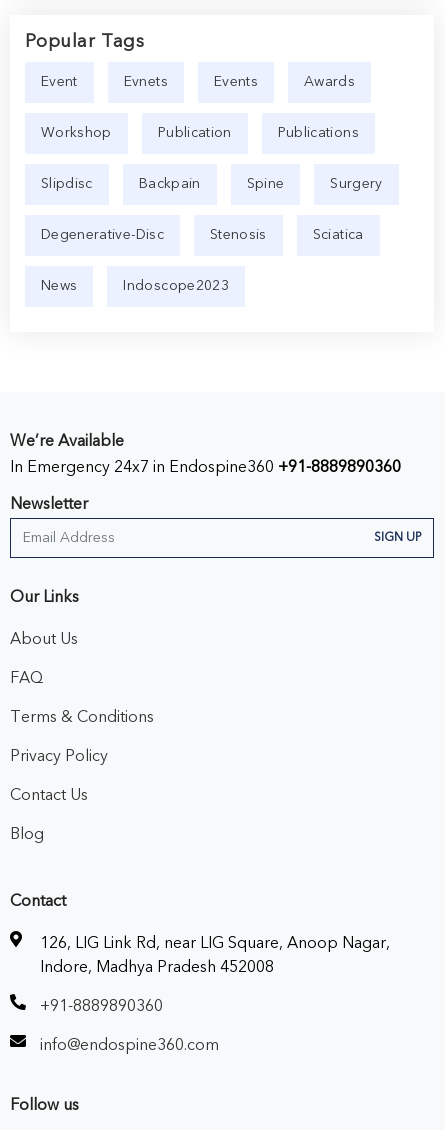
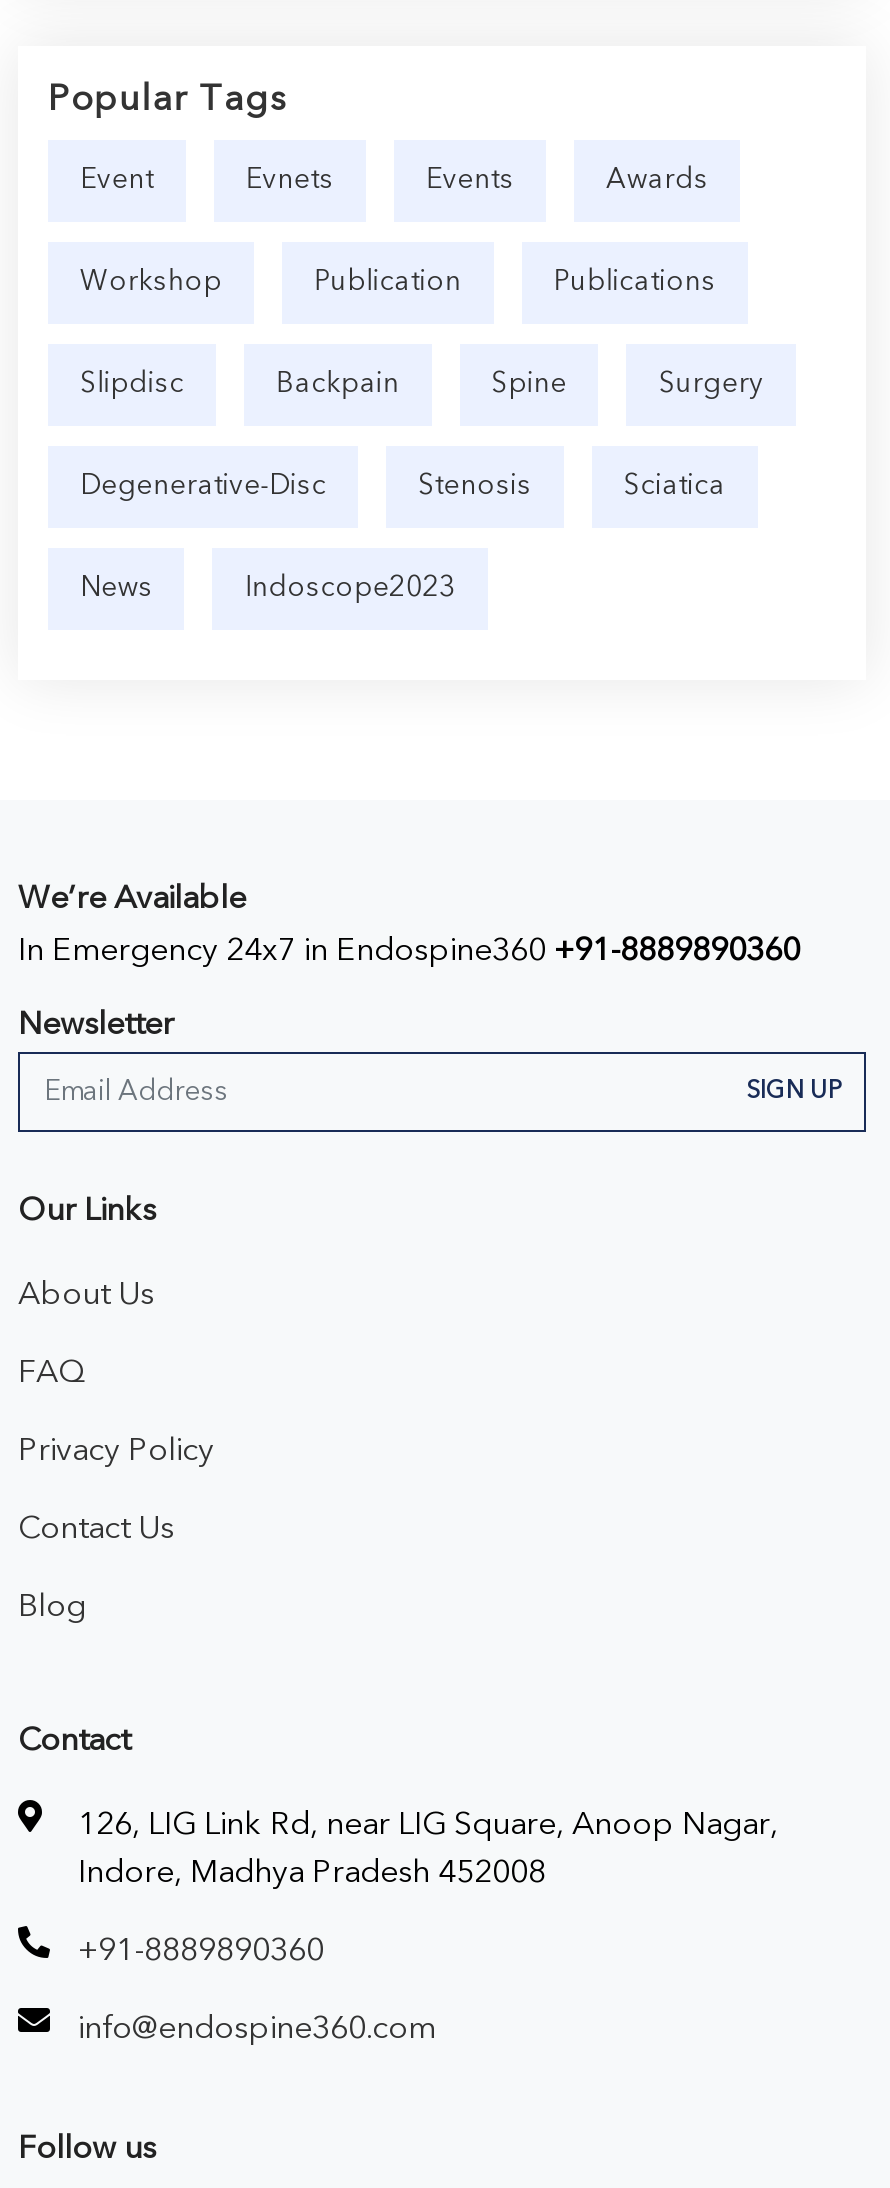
[10,703,154,731] Terms & Conditions -> none

